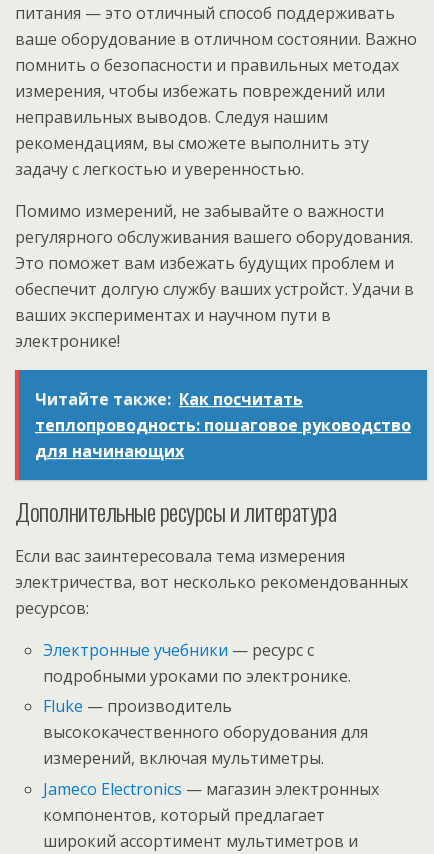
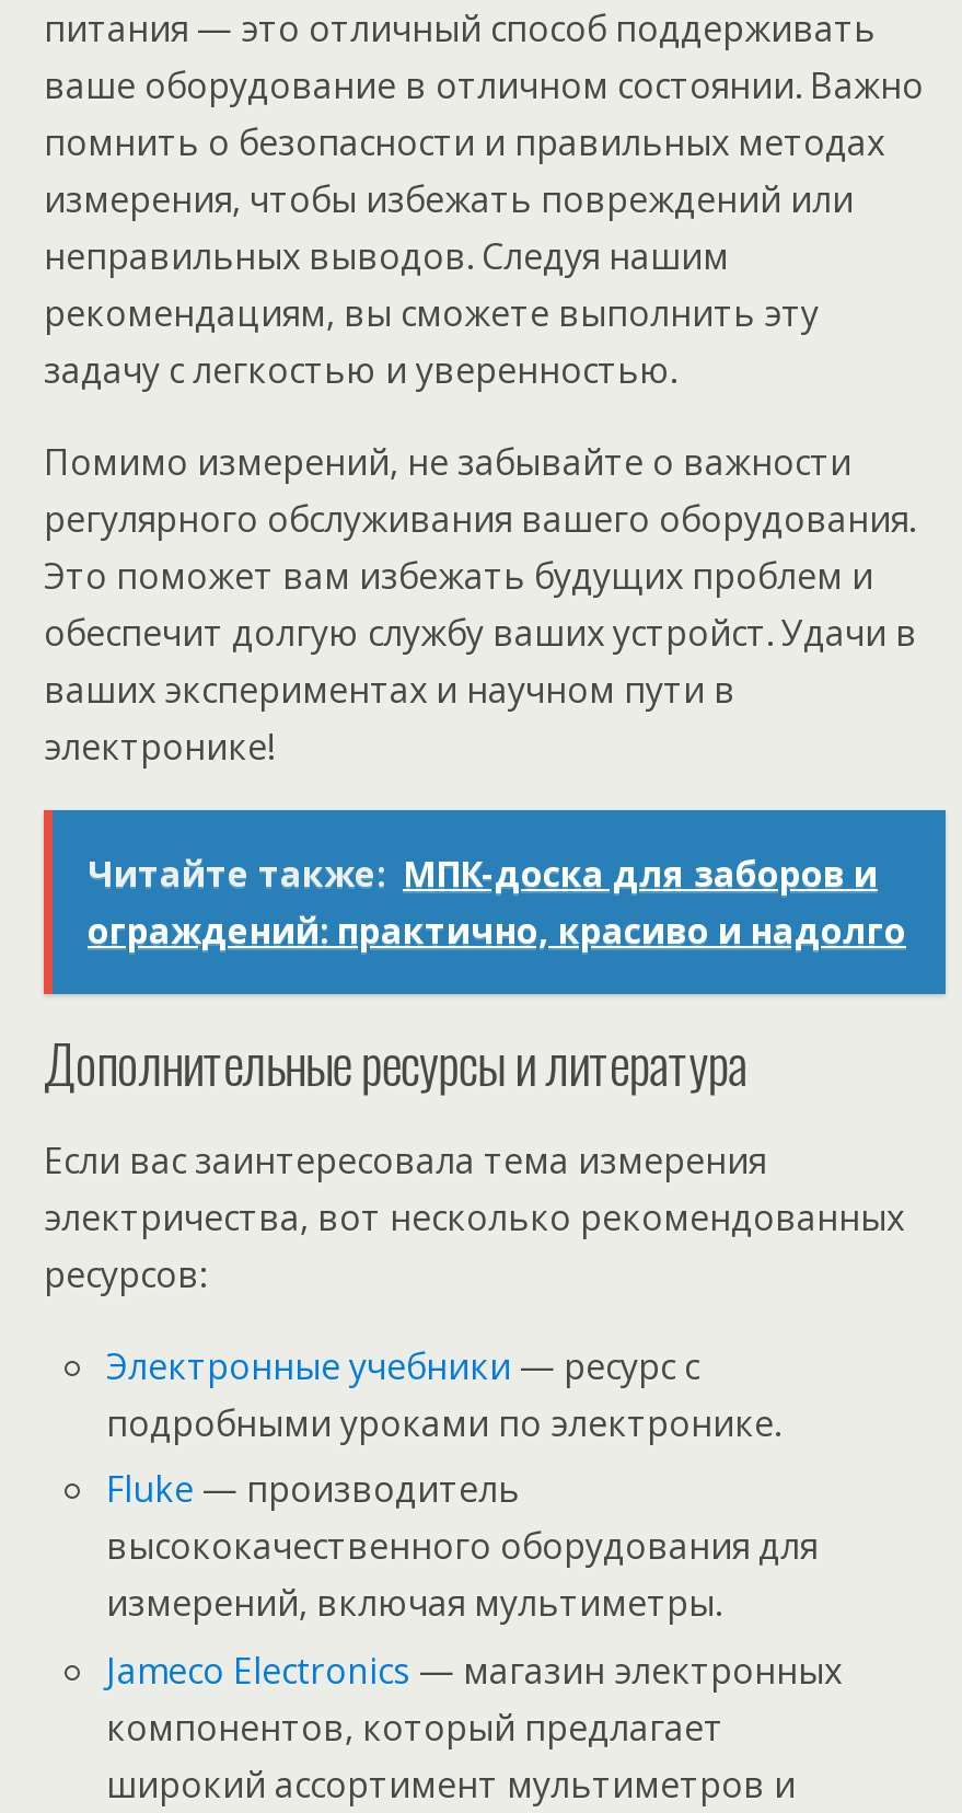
[35,388,411,462] Читайте также: Как посчитать | теплопроводность: пошаговое руководство | для начинающих -> [88,850,906,955] Читайте также: МПК-доска для заборов и | ограждений: практично, красиво и надолго

